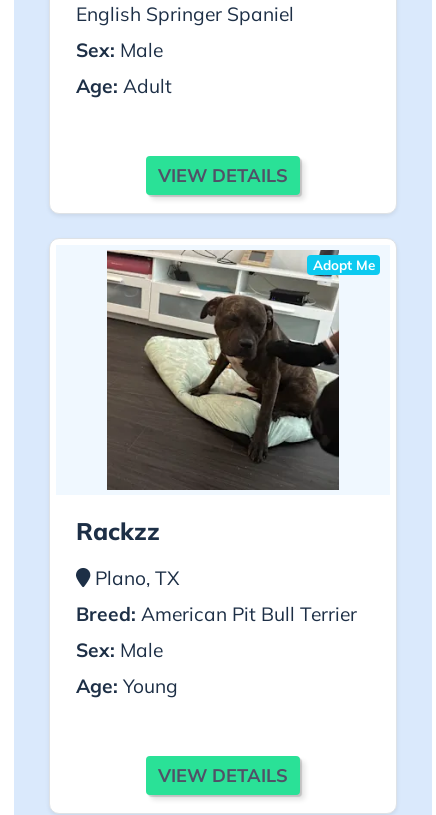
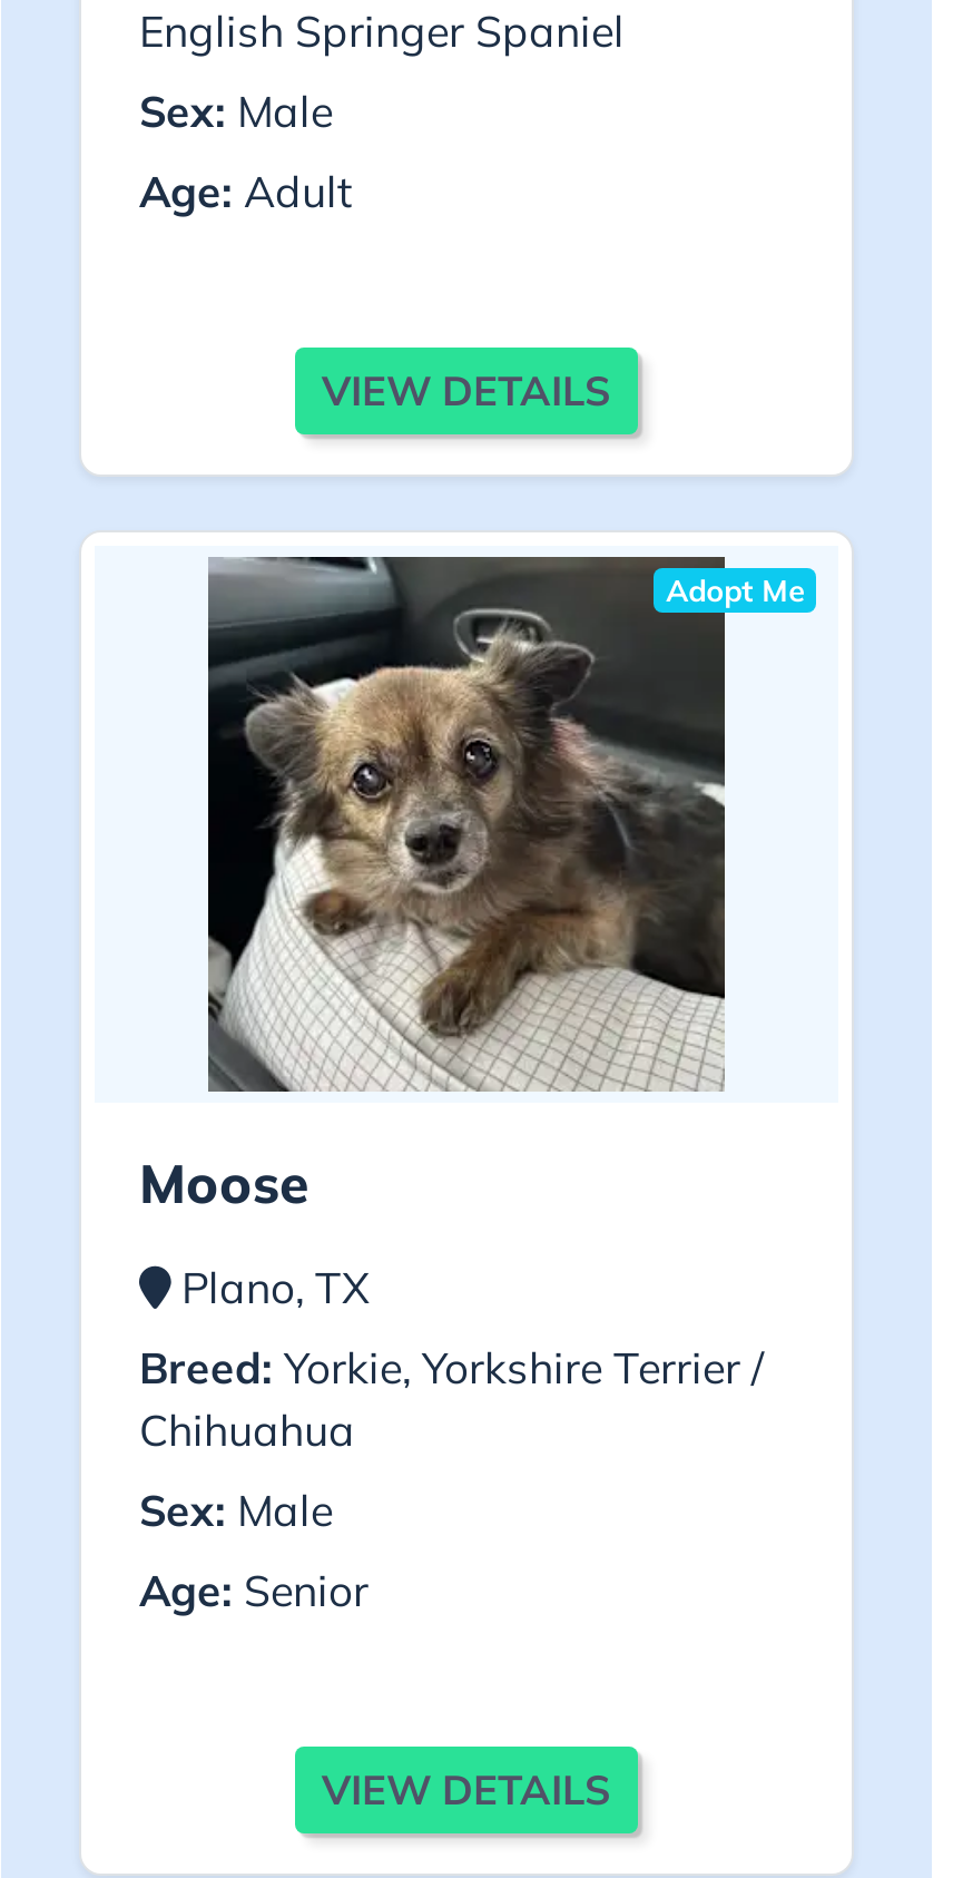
[76,250,340,546] [image] | Rackzz -> [139,555,727,1217] [image] | Moose
[76,602,357,626] Breed: American Pit Bull Terrier -> [139,1341,763,1457] Breed: Yorkie, Yorkshire Terrier / | Chihuahua
[76,674,178,698] Age: Young -> [139,1564,369,1618] Age: Senior

